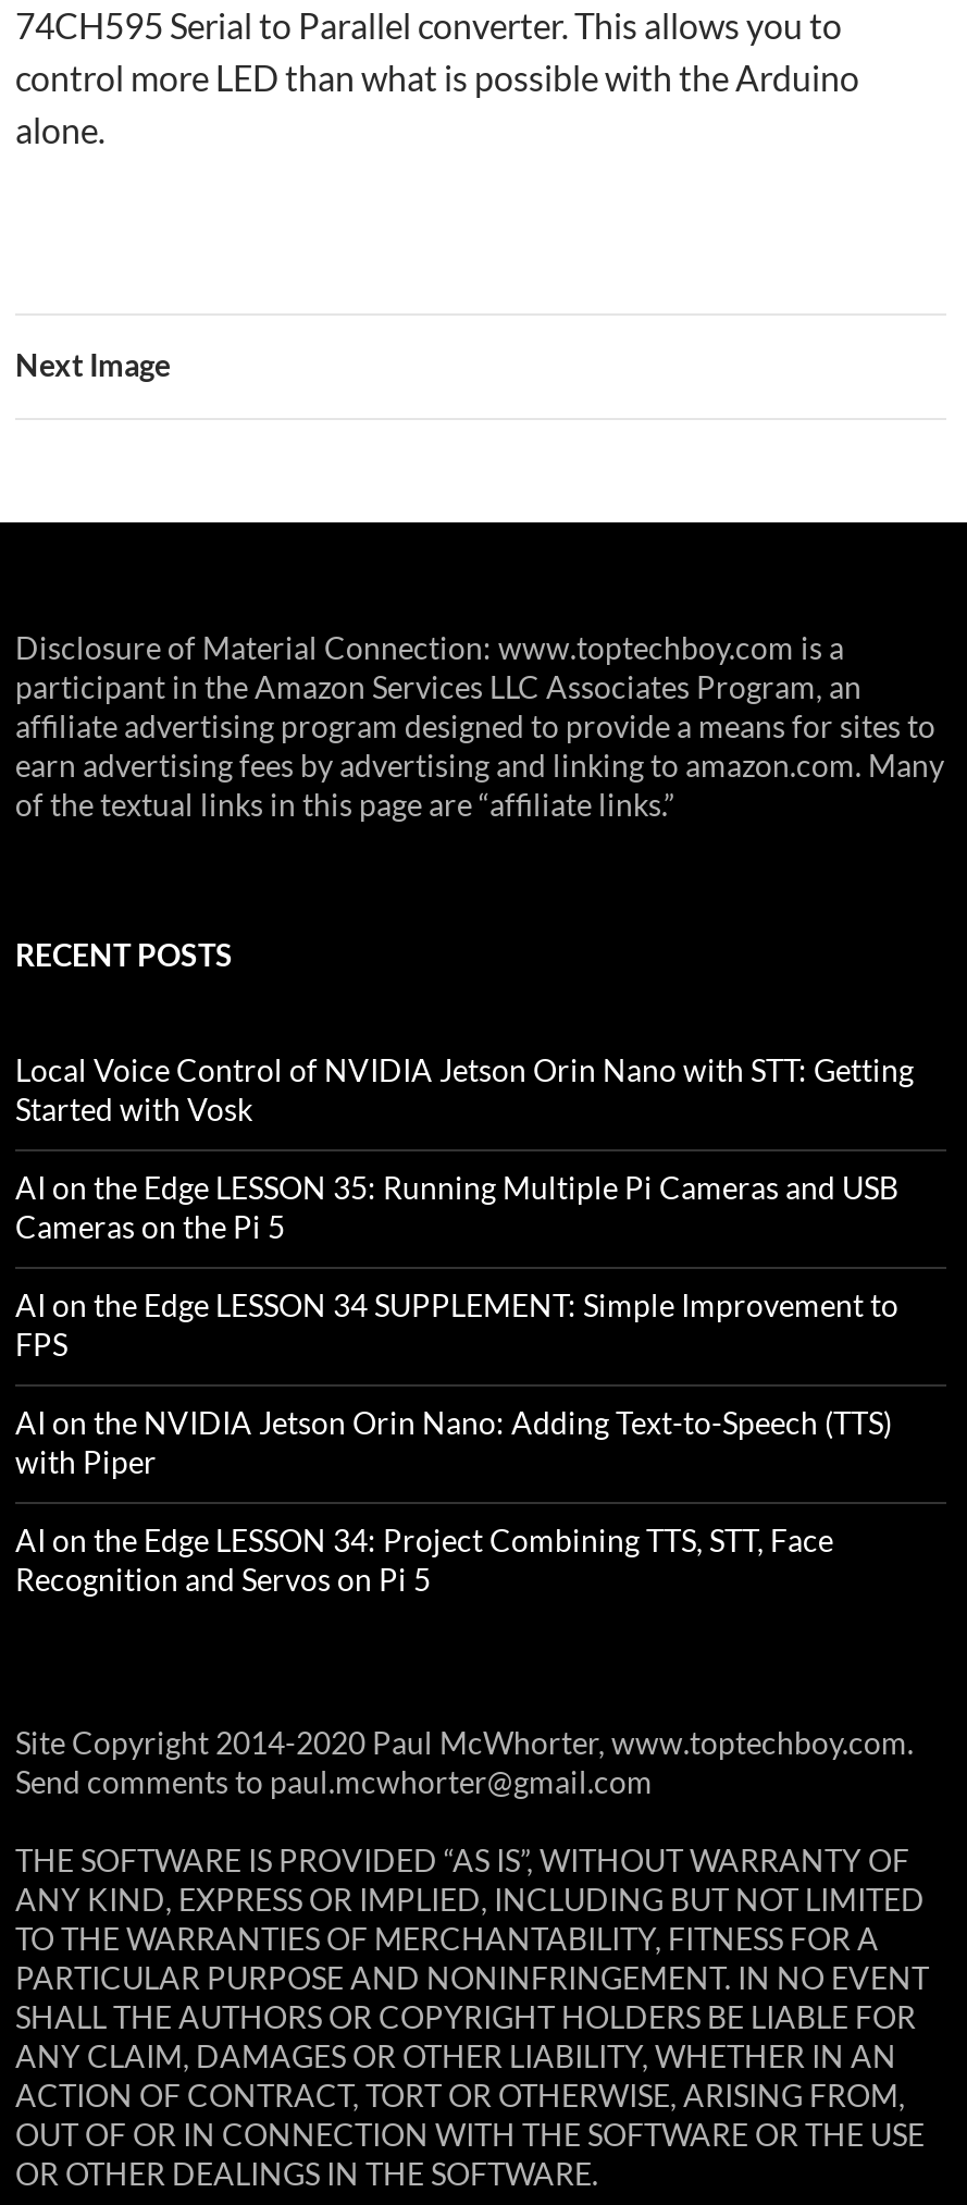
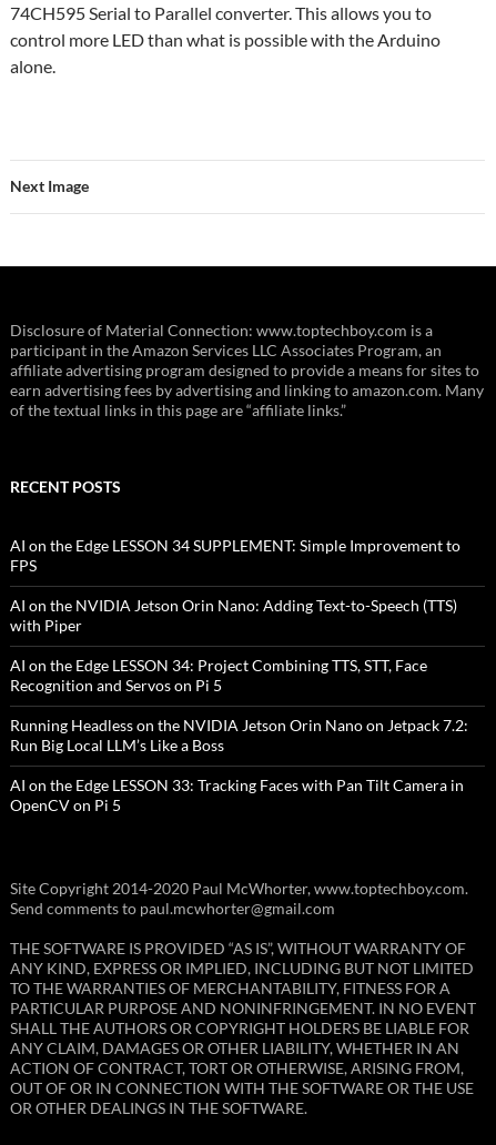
[15,1052,914,1245] Local Voice Control of NVIDIA Jetson Orin Nano with STT: Getting | Started with Vosk | AI on the Edge LESSON 35: Running Multiple Pi Cameras and USB | Cameras on the Pi 5 -> none
moved [15,1287,898,1598] -> [10,536,460,695]: AI on the Edge LESSON 34 SUPPLEMENT: Simple Improvement to | FPS | AI on the NVIDIA Jetson Orin Nano: Adding Text-to-Speech (TTS) | with Piper | AI on the Edge LESSON 34: Project Combining TTS, STT, Face | Recognition and Servos on Pi 5
none -> [10,716,468,814] Running Headless on the NVIDIA Jetson Orin Nano on Jetpack 7.2: | Run Big Local LLM’s Like a Boss | AI on the Edge LESSON 33: Tracking Faces with Pan Tilt Camera in | OpenCV on Pi 5

